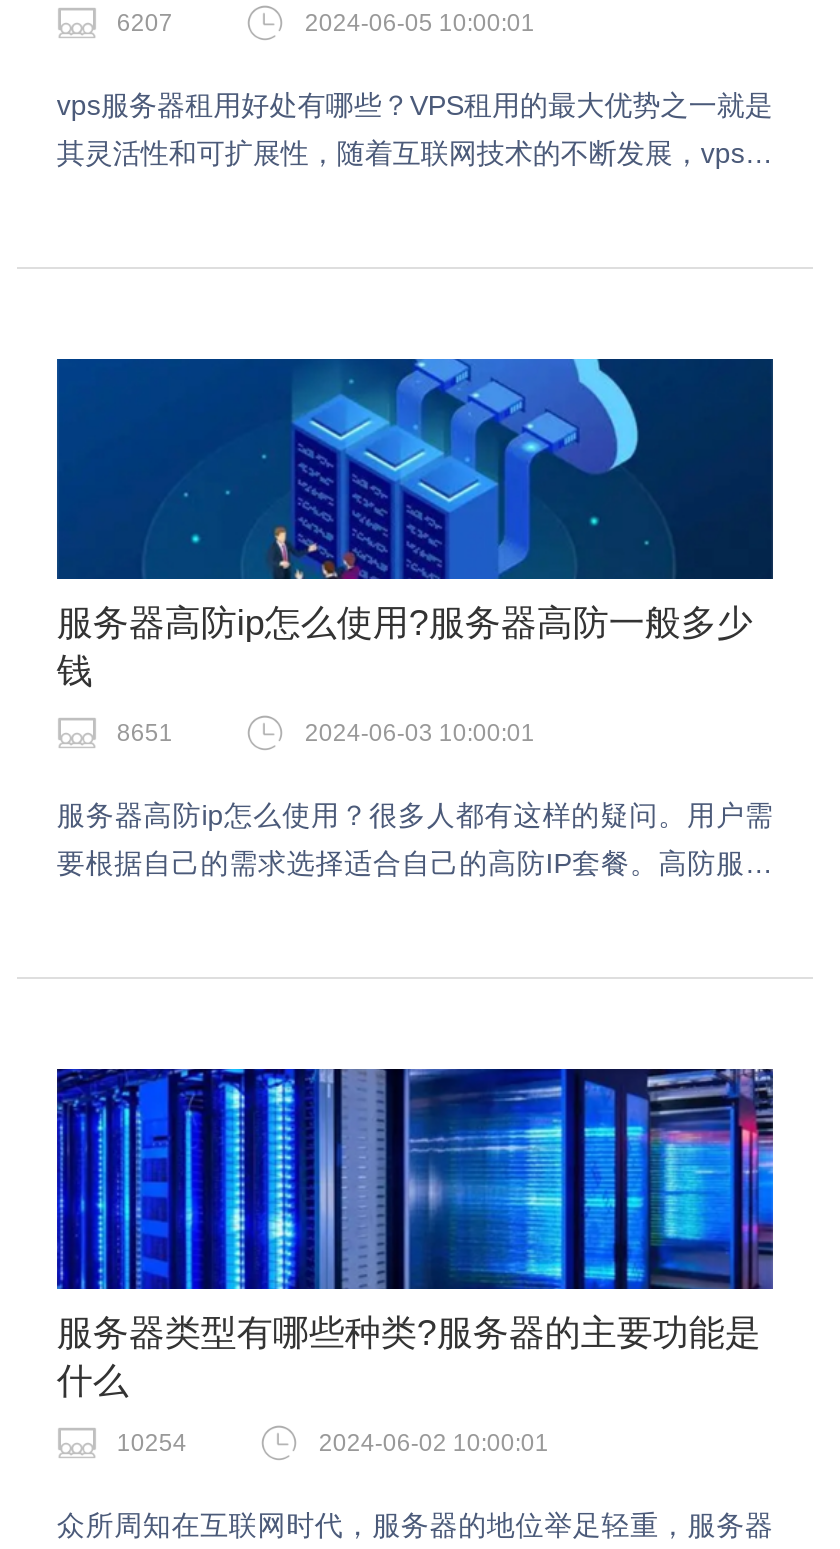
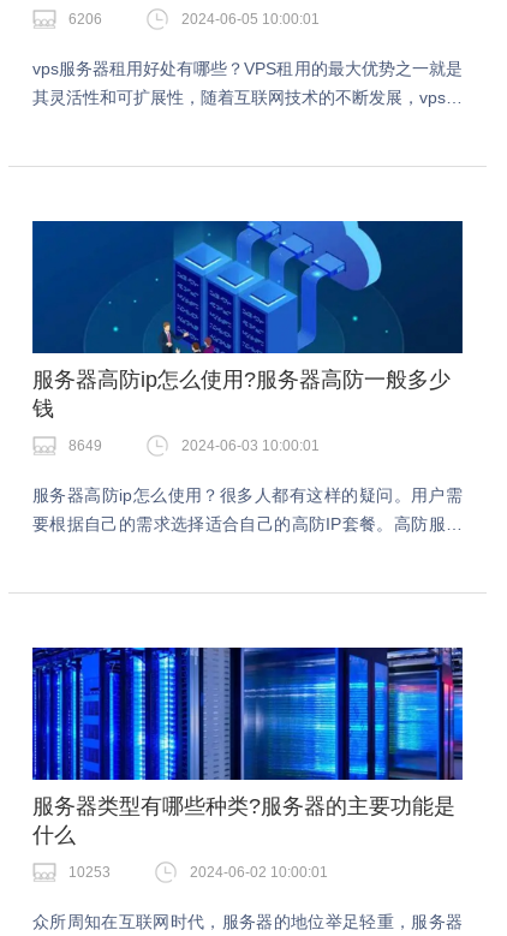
[111,9,173,37] 6207 -> [65,11,102,28] 6206
[111,719,173,747] 8651 -> [65,438,102,454] 8649
[111,1429,187,1457] 10254 -> [65,864,110,881] 10253

